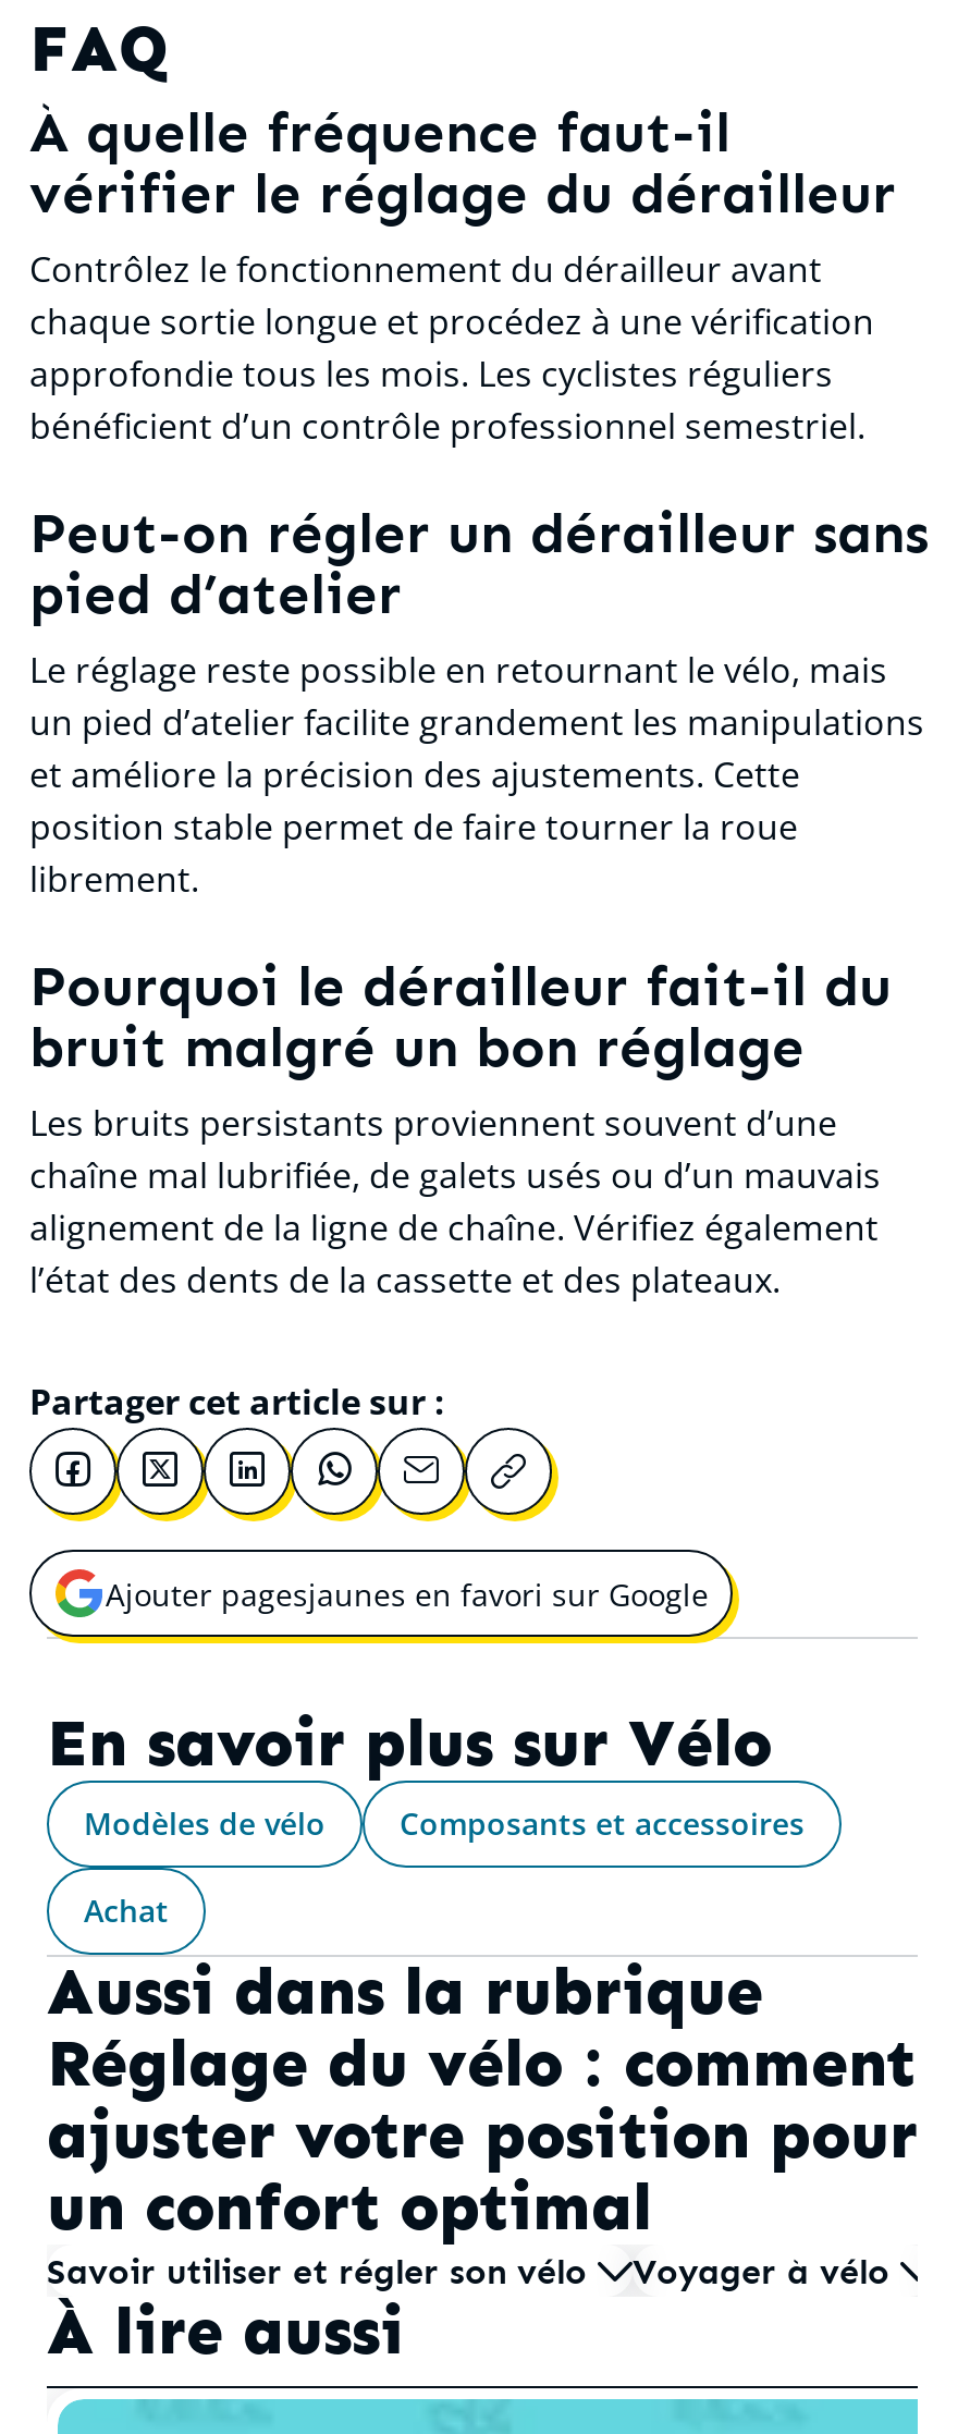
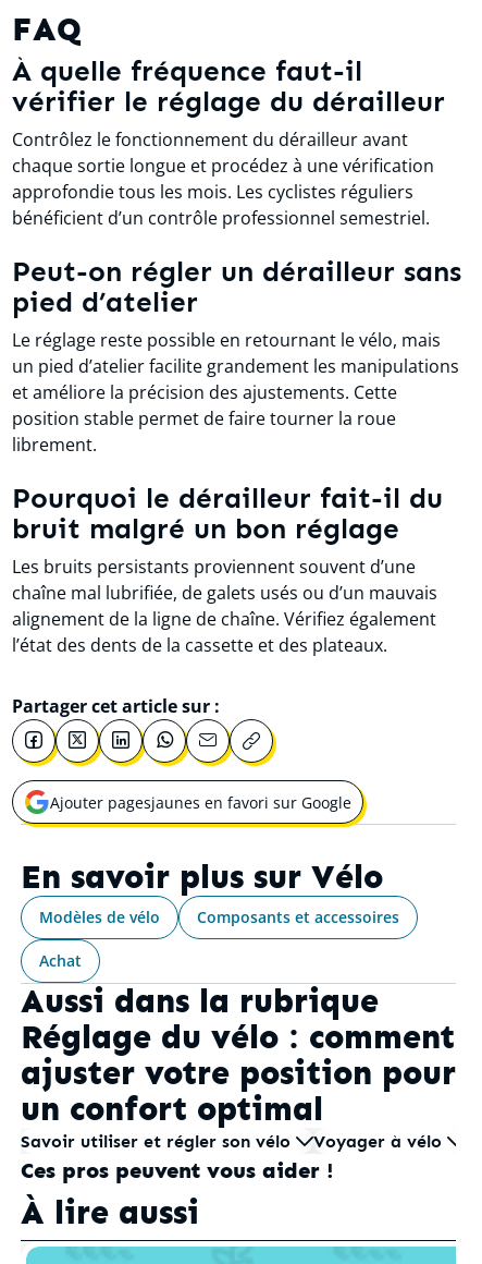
none -> [21,1157,334,1183] Ces pros peuvent vous aider !

